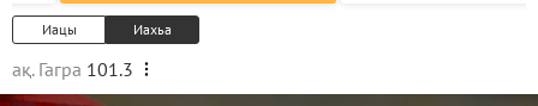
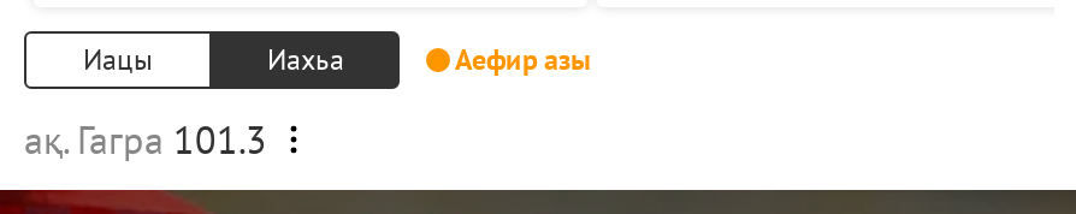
none -> [455,41,590,77] Аефир азы

